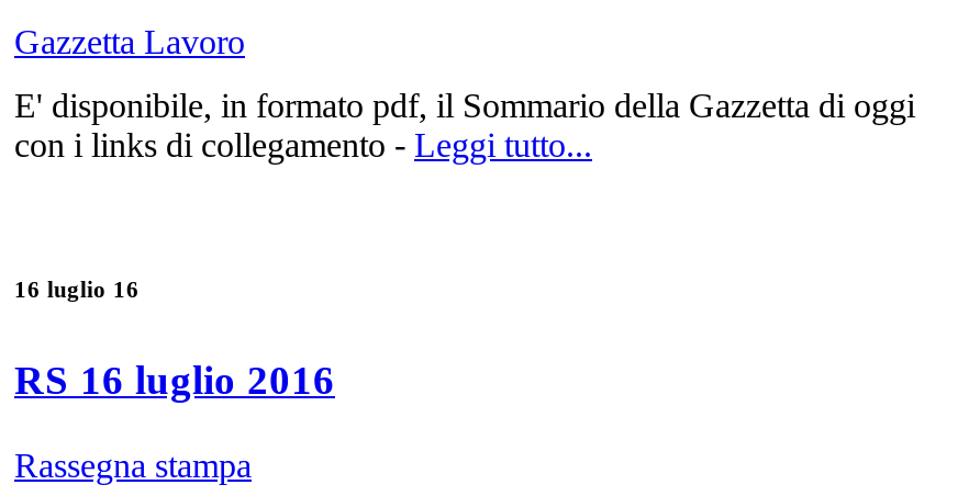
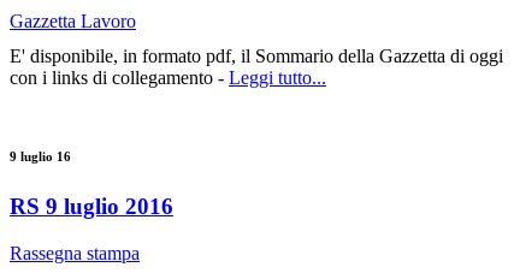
[14,275,140,302] 16 luglio 16 -> [10,150,71,164] 9 luglio 16
[14,356,335,403] RS 16 luglio 2016 -> [10,194,173,219] RS 9 luglio 2016

